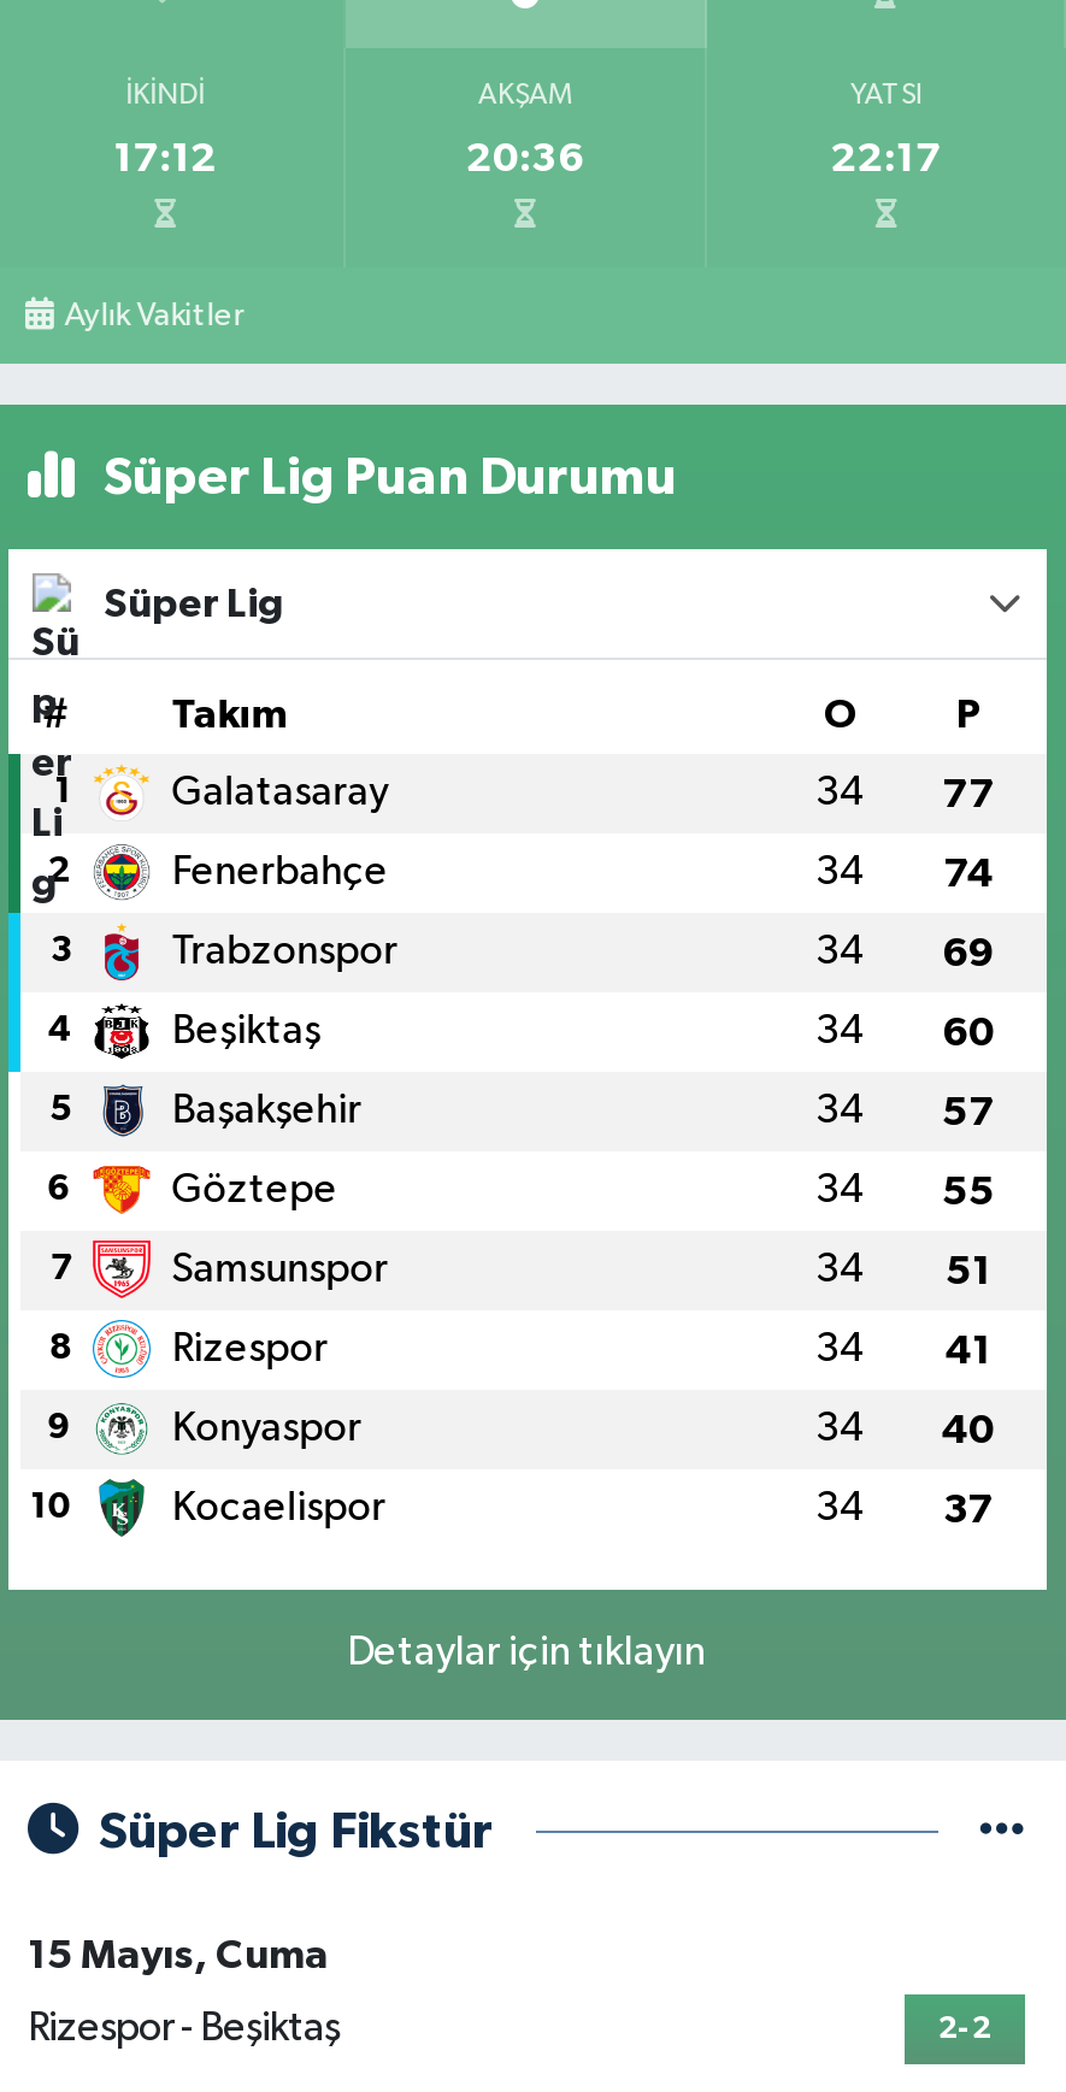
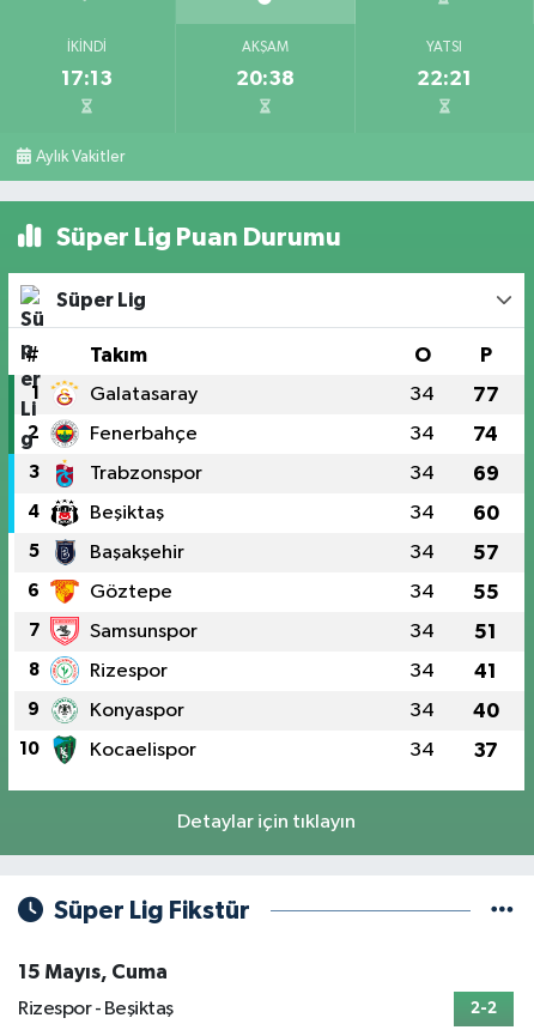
[114,136,217,177] 17:12 -> [61,68,112,88] 17:13
[466,136,584,177] 20:36 -> [236,68,295,88] 20:38
[831,136,941,177] 22:17 -> [417,68,472,88] 22:21

